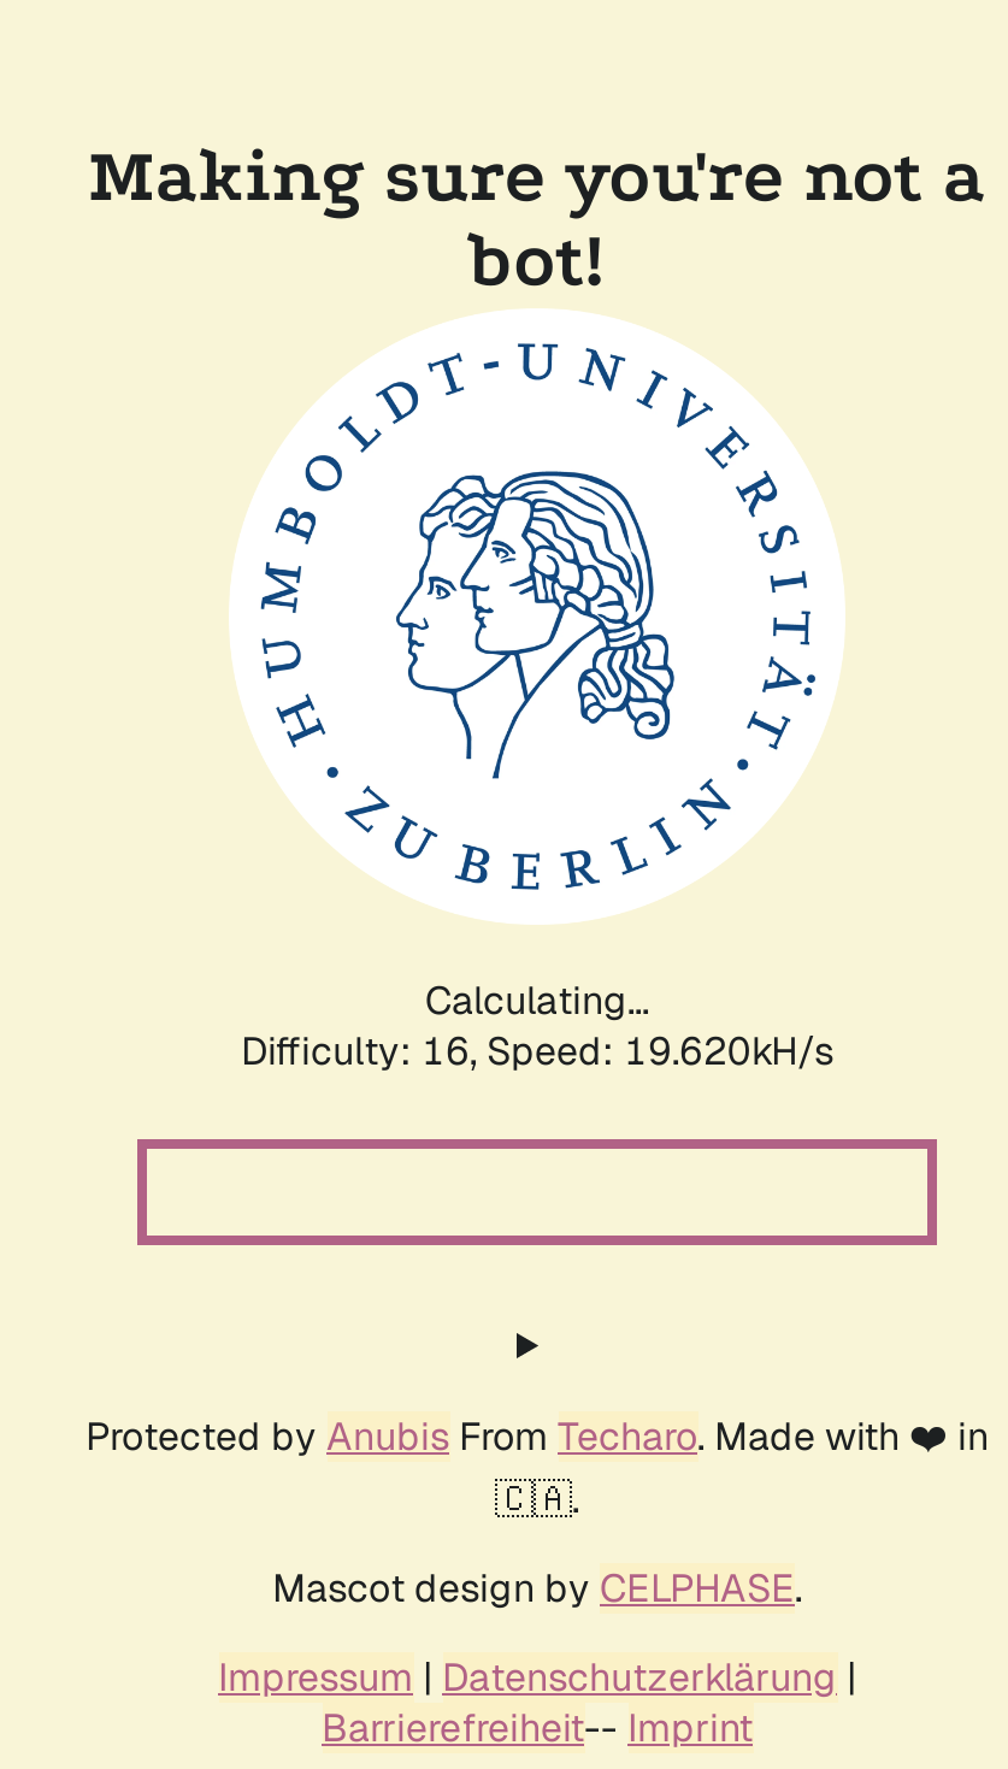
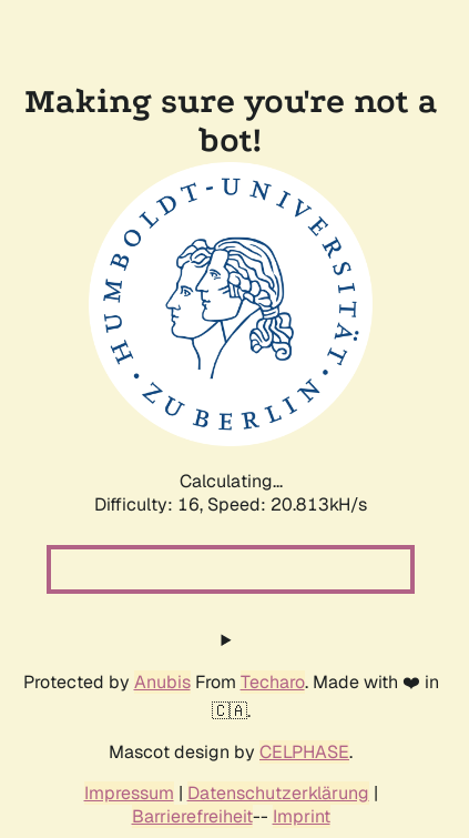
[241,1026,833,1077] Difficulty: 16, Speed: 19.620kH/s -> [94,493,367,516] Difficulty: 16, Speed: 20.813kH/s

